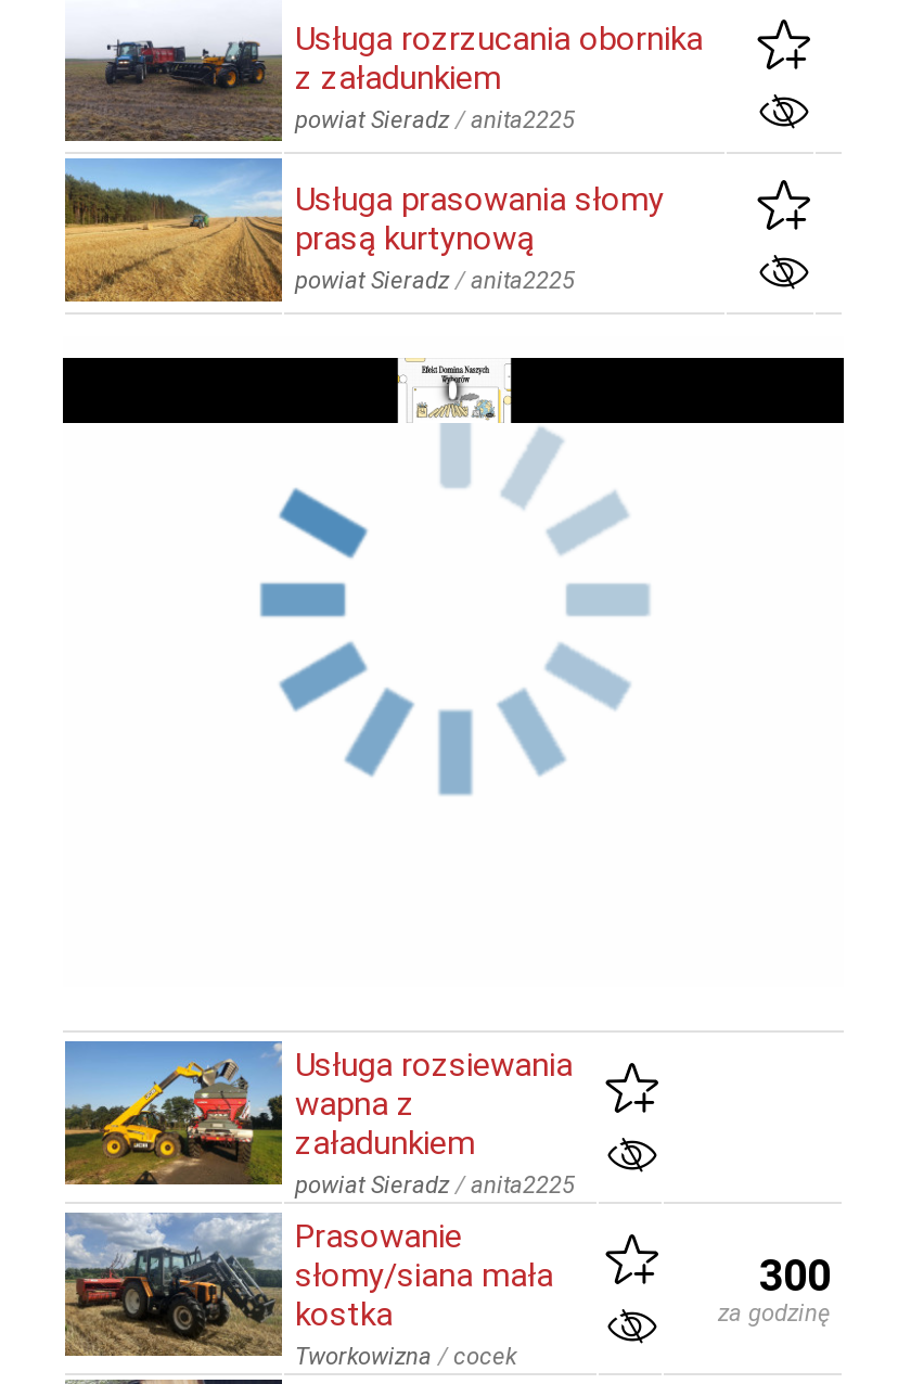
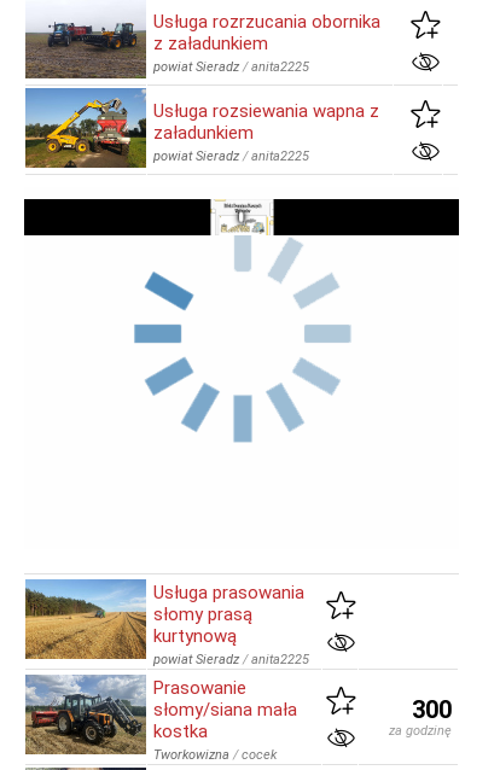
moved [63,161,280,304] -> [24,582,140,660]: [image]
[295,180,664,258] Usługa prasowania słomy | prasą kurtynową -> [153,100,379,144] Usługa rozsiewania wapna z | załadunkiem
moved [63,1043,269,1187] -> [24,89,145,169]: [image]
[295,1046,573,1163] Usługa rozsiewania | wapna z | załadunkiem -> [153,582,304,647] Usługa prasowania | słomy prasą | kurtynową

